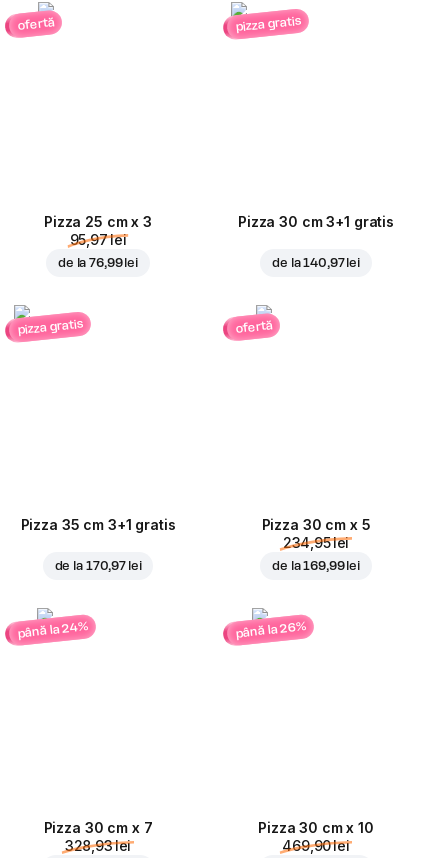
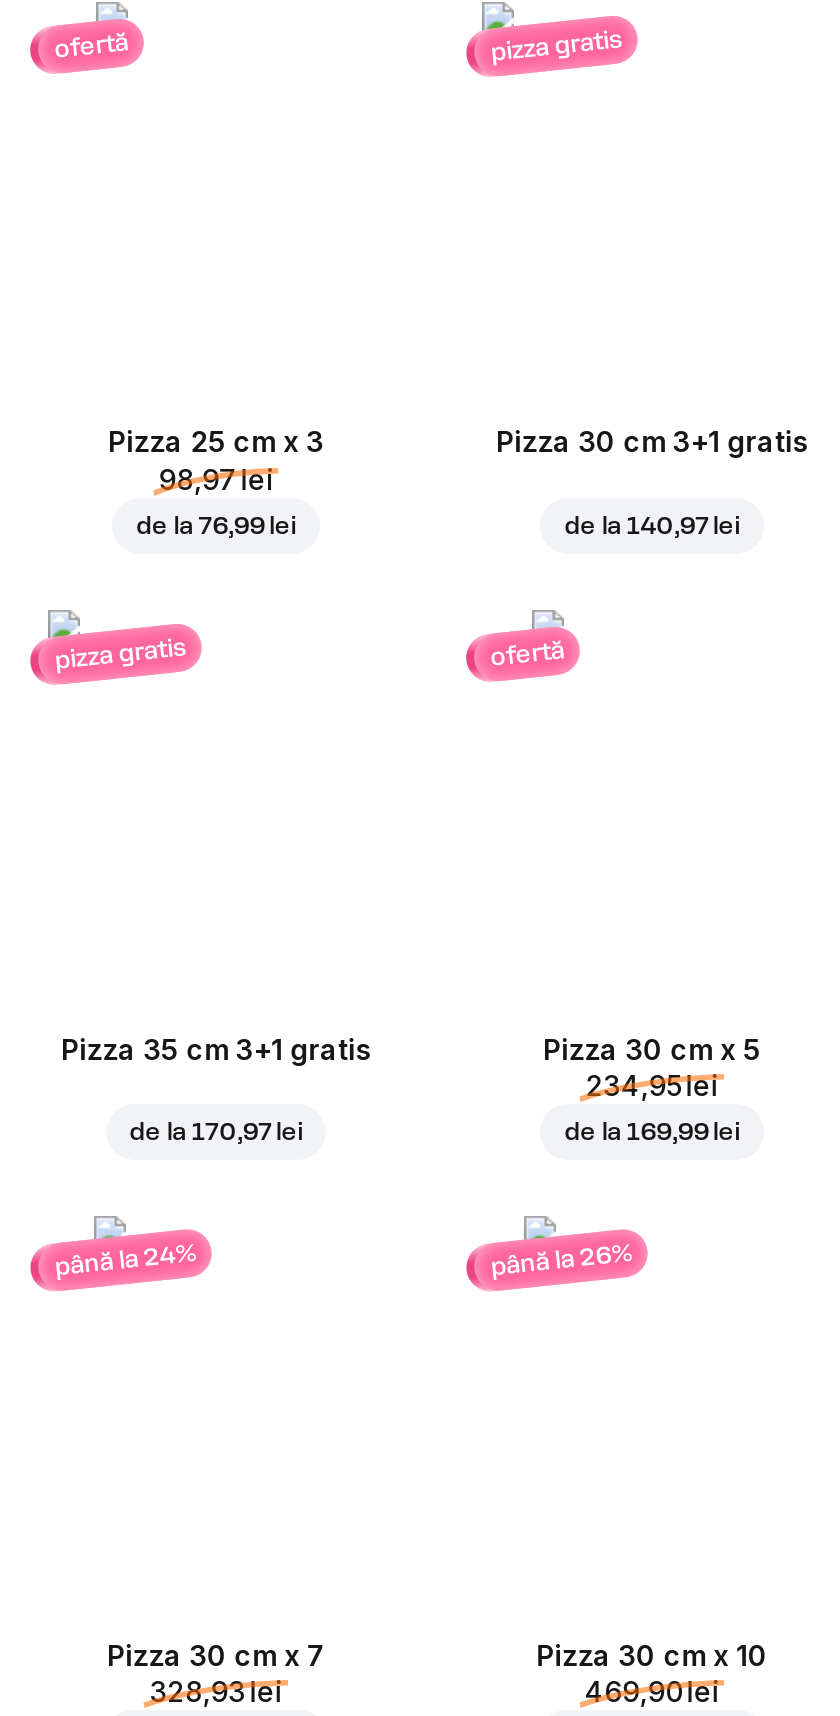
[70,231,126,248] 95,97 lei -> [158,462,274,496] 98,97 lei

